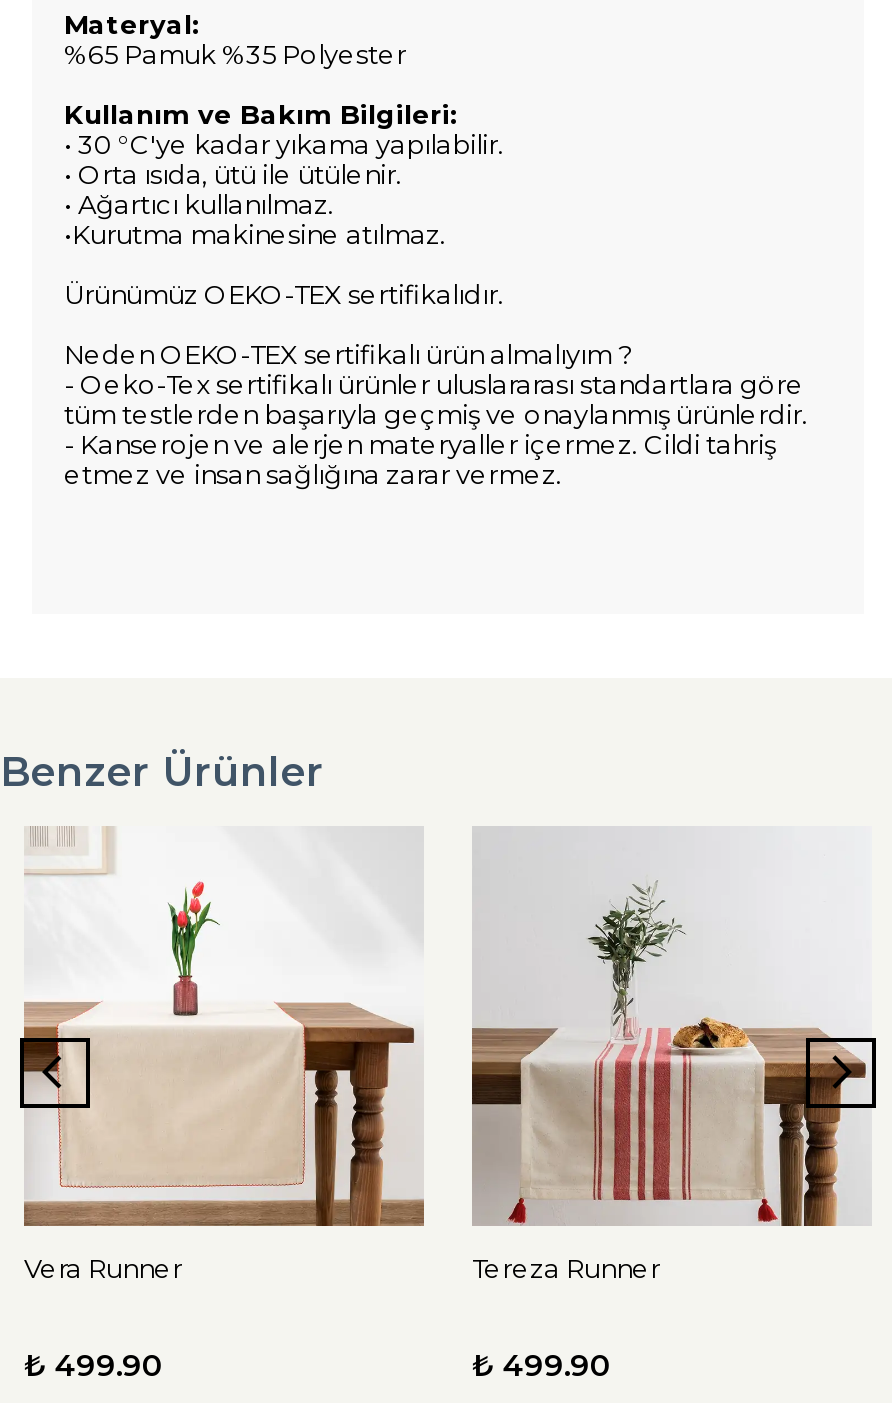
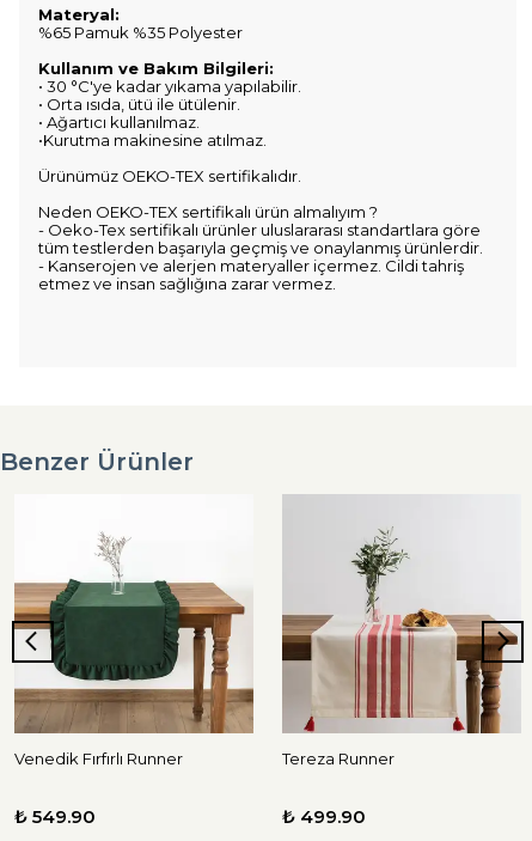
[22,826,424,1284] [image] | Vera Runner -> [13,495,255,768] [image] | Venedik Fırfırlı Runner
[24,1346,164,1384] ₺ 499.90 -> [14,805,96,828] ₺ 549.90

